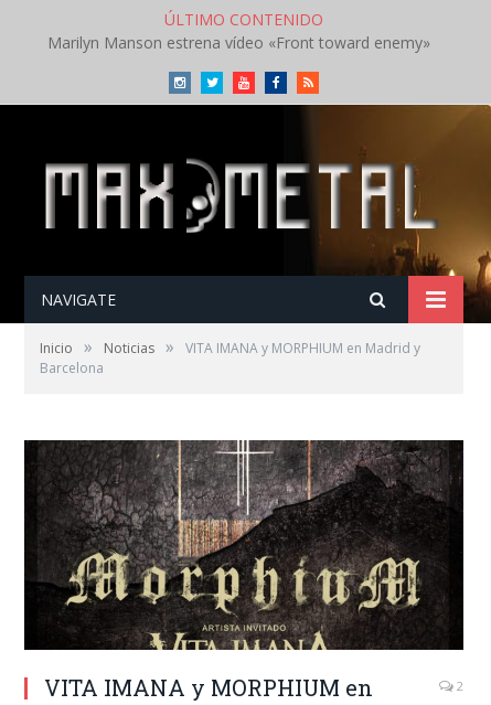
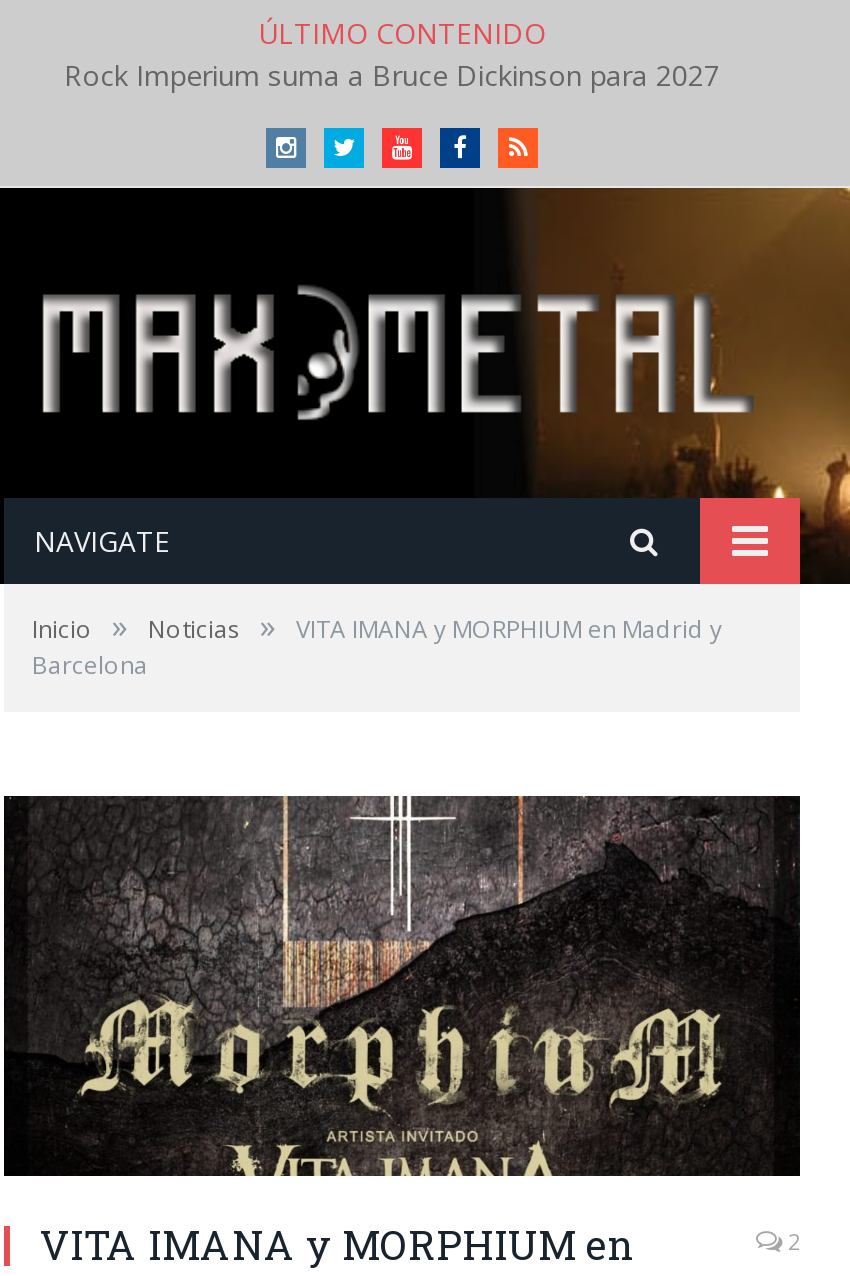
[47,32,430,53] Marilyn Manson estrena vídeo «Front toward enemy» -> [64,56,720,94] Rock Imperium suma a Bruce Dickinson para 2027

